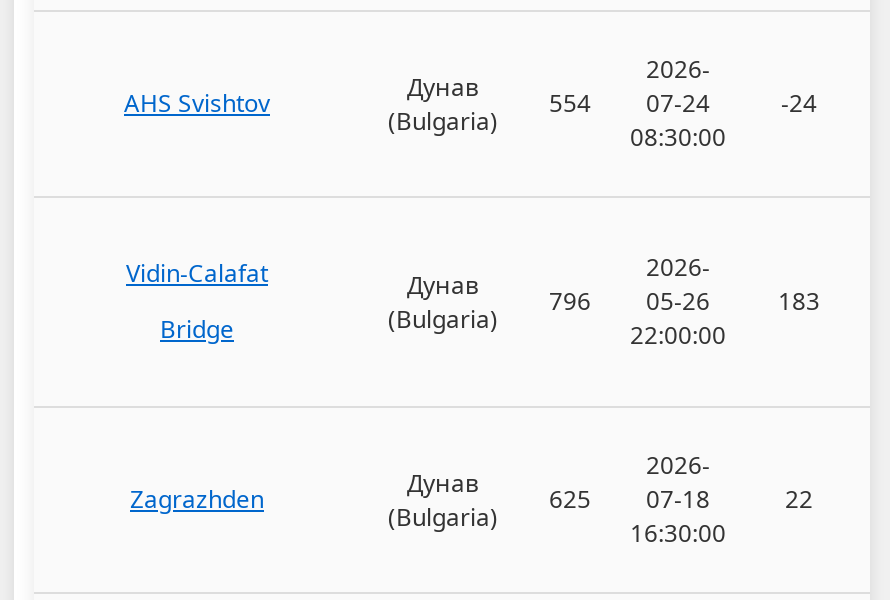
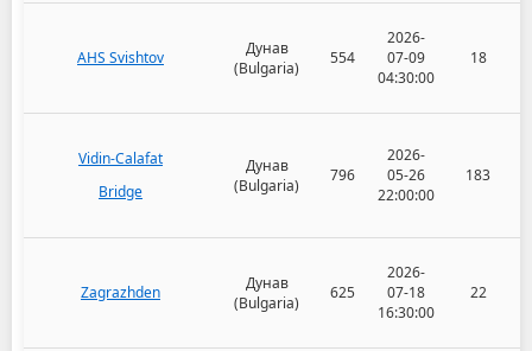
[549,87,710,121] 554 07-24 -> [330,48,425,68] 554 07-09
[781,87,817,121] -24 -> [470,48,486,68] 18
[630,121,726,155] 08:30:00 -> [378,68,435,88] 04:30:00

